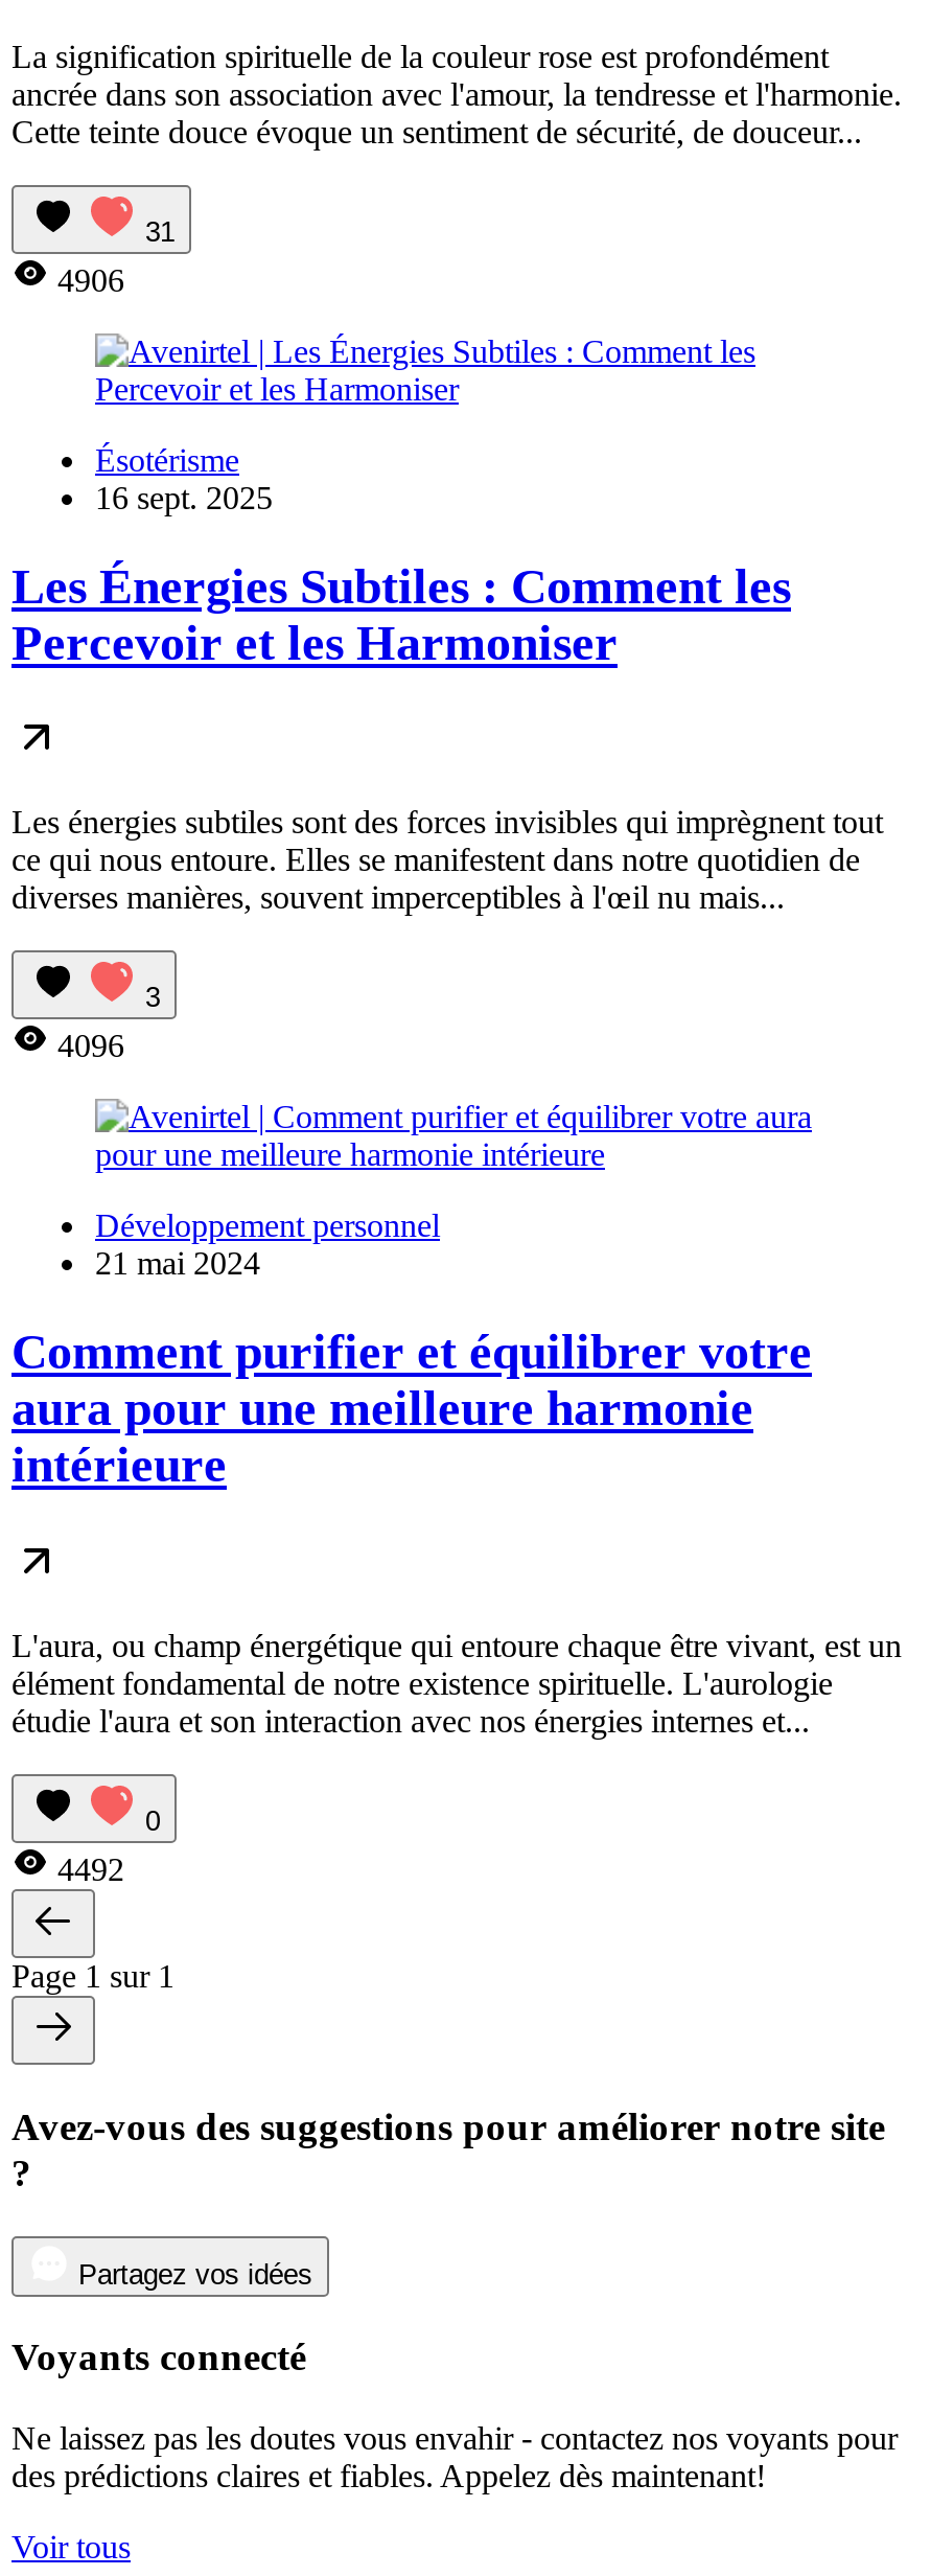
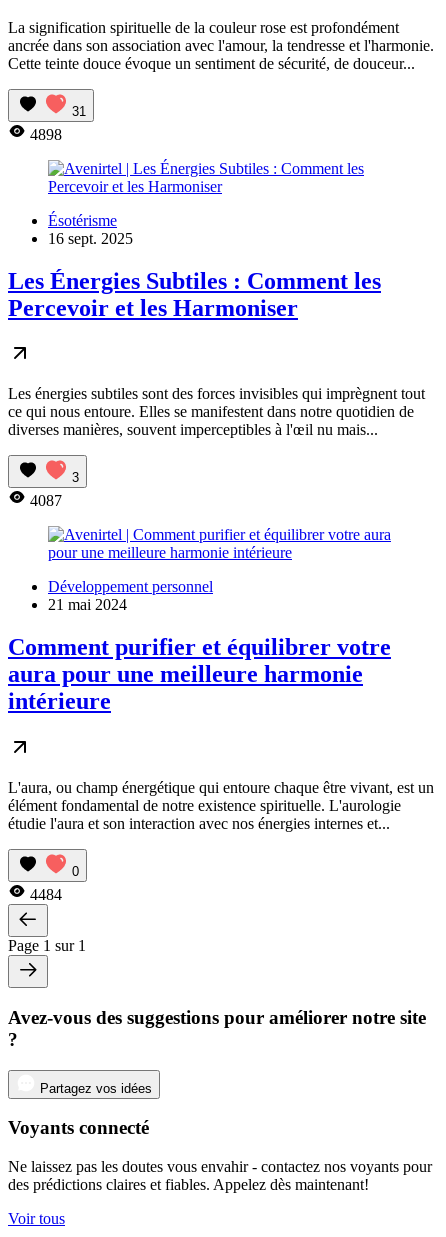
[57,262,124,297] 4906 -> [30,126,62,143] 4898
[57,1029,124,1064] 4096 -> [30,492,62,509] 4087
[57,1852,124,1887] 4492 -> [30,886,62,903] 4484

